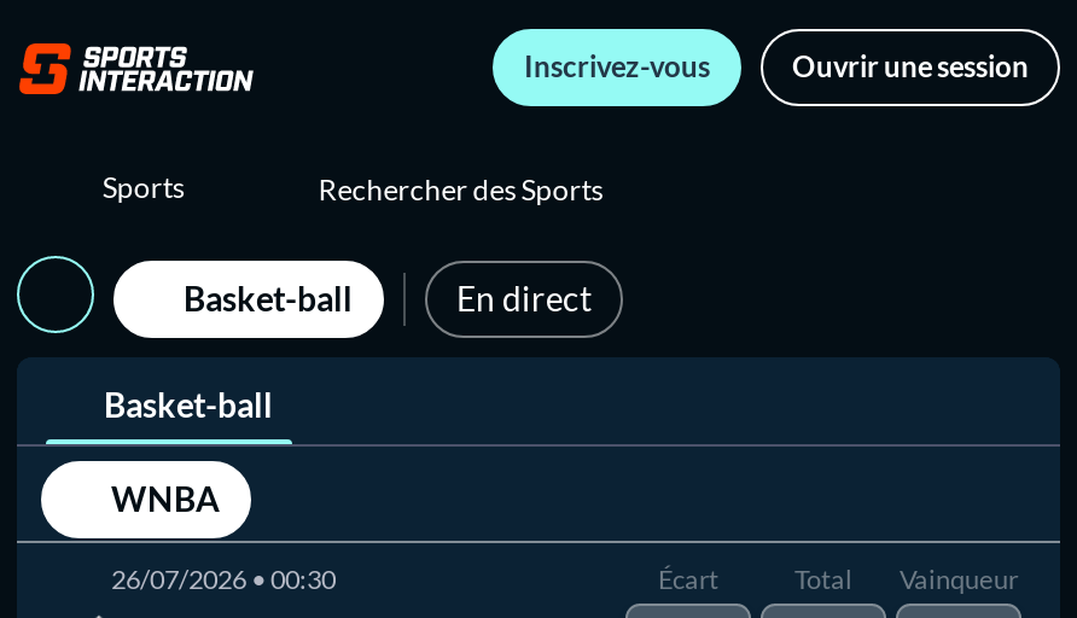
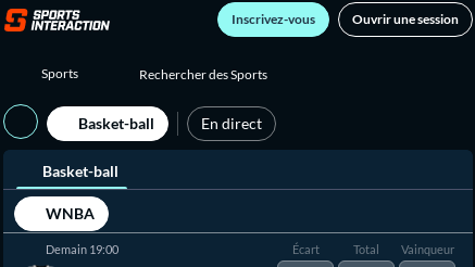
[111,562,336,594] 26/07/2026 • 00:30 -> [46,242,118,256] Demain 19:00

